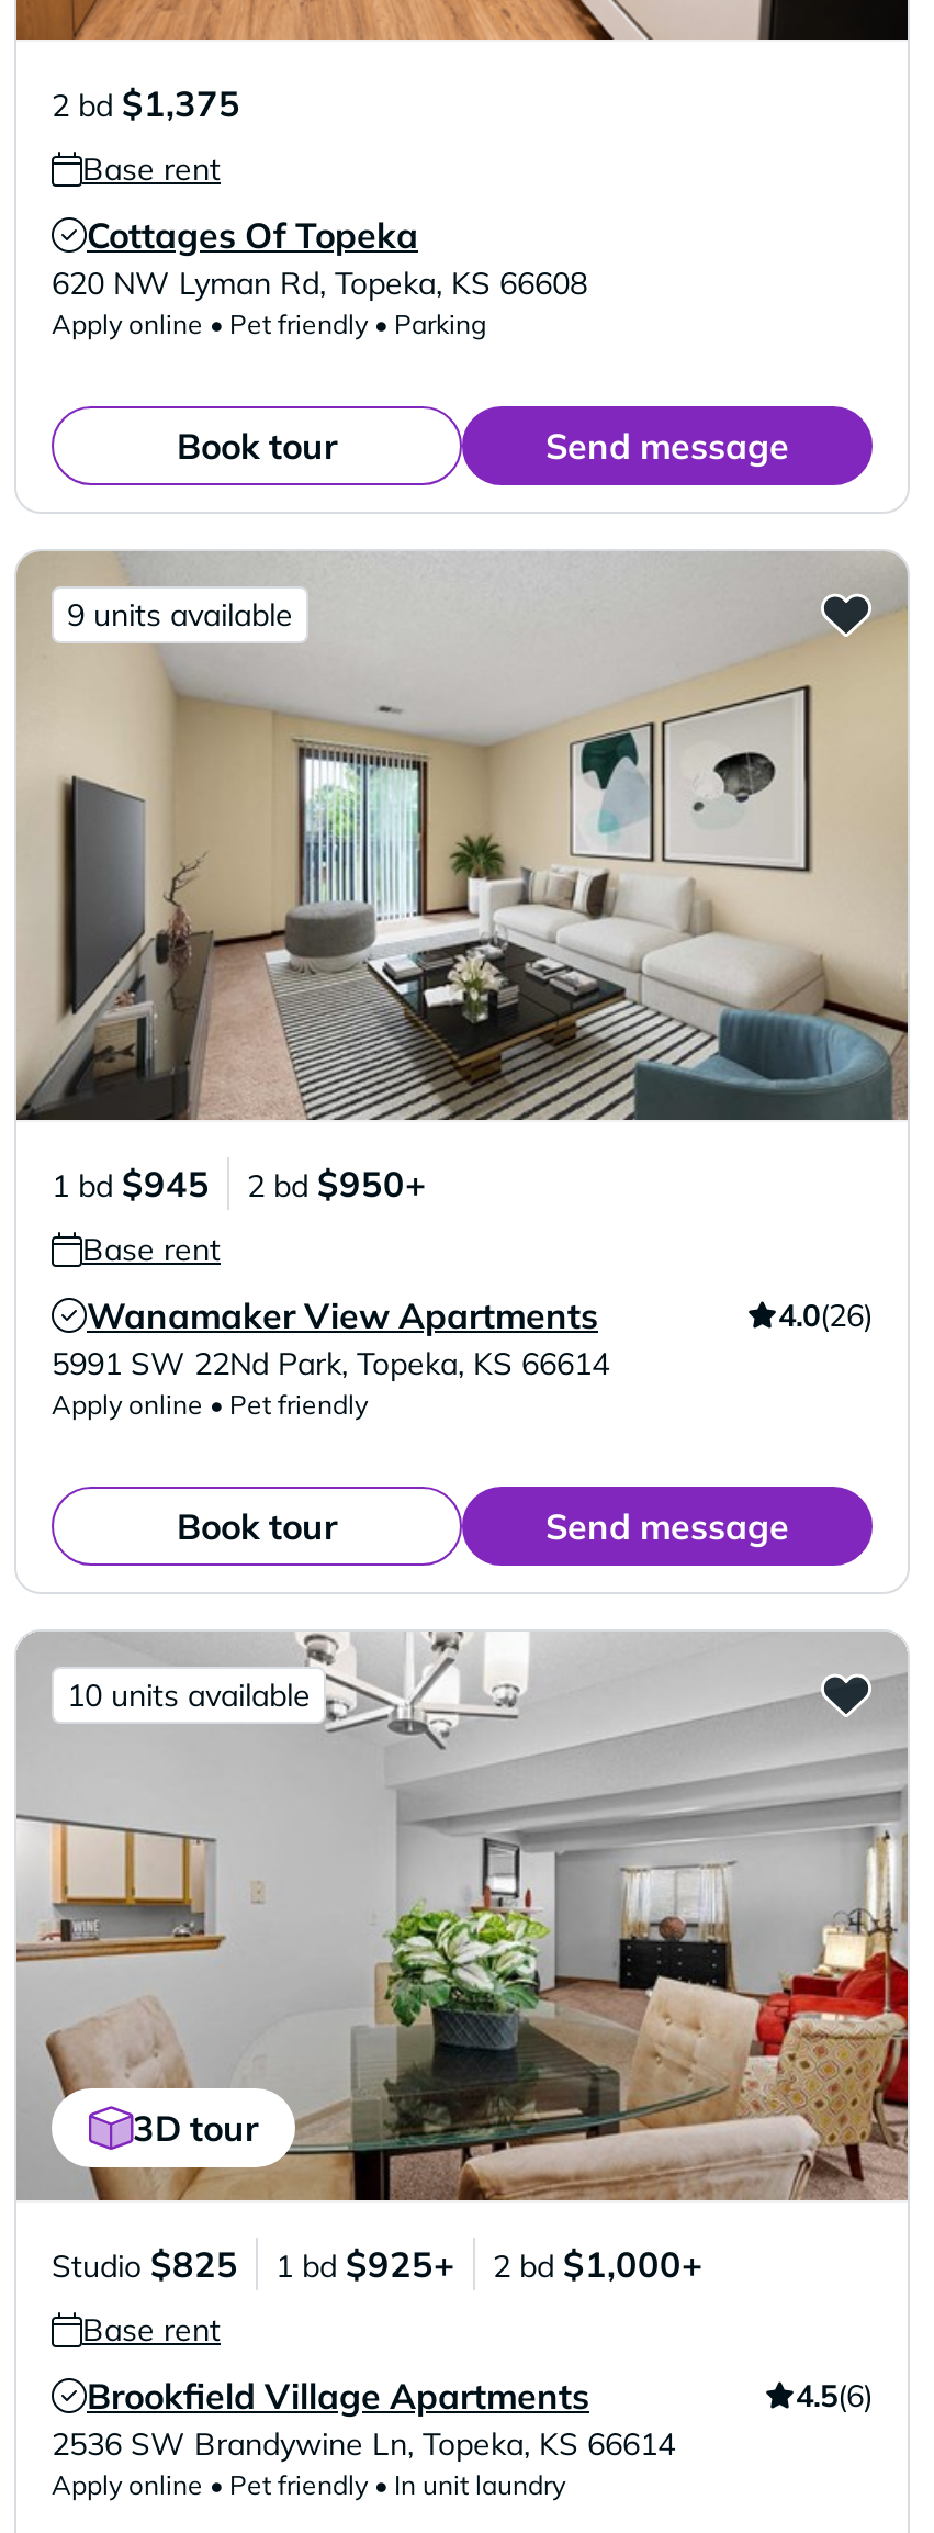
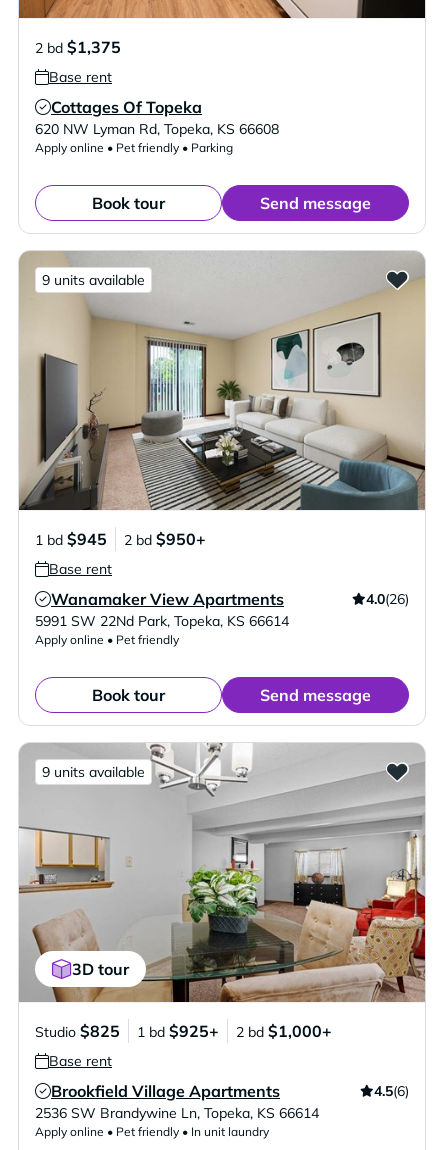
[67,1675,311,1715] 10 units available -> [42,763,145,781] 9 units available

